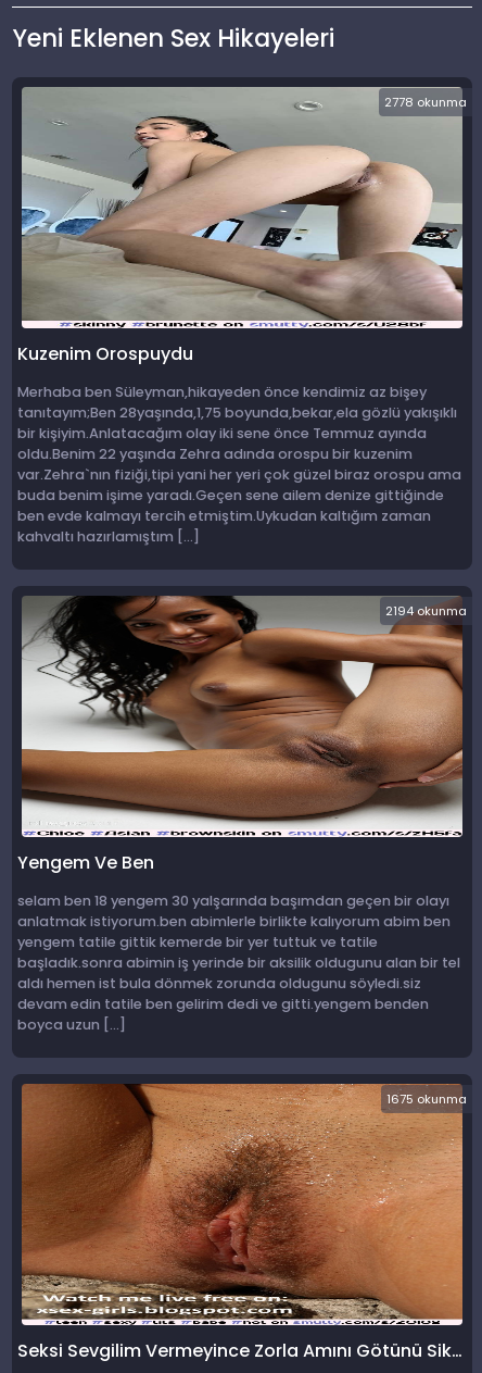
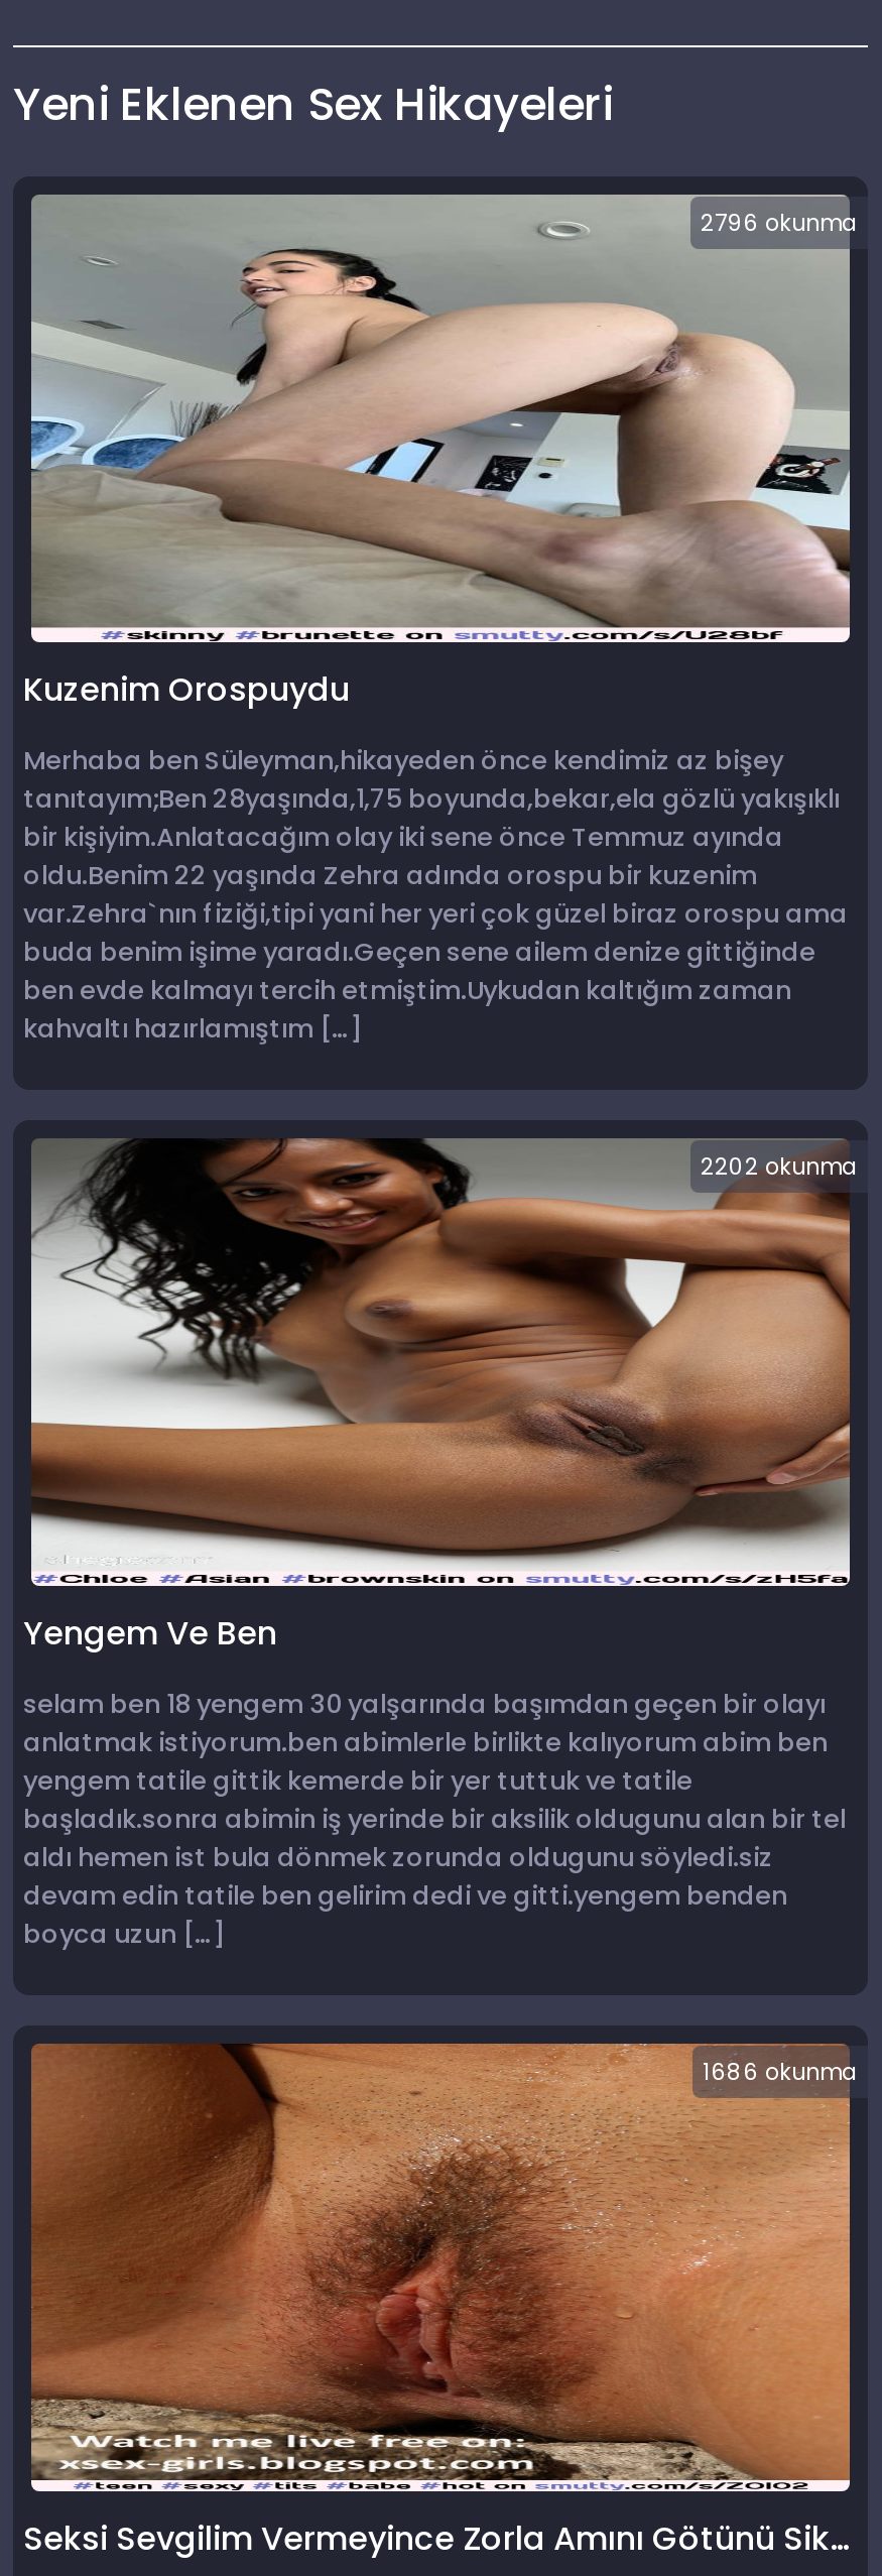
[384,93,467,111] 2778 okunma -> [701,207,858,239] 2796 okunma
[385,602,467,620] 2194 okunma -> [701,1150,858,1183] 2202 okunma
[386,1090,467,1108] 1675 okunma -> [703,2056,858,2088] 1686 okunma

